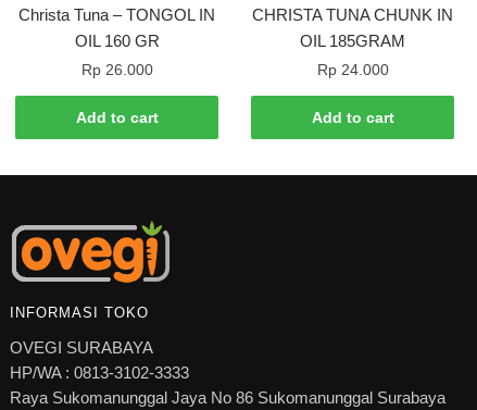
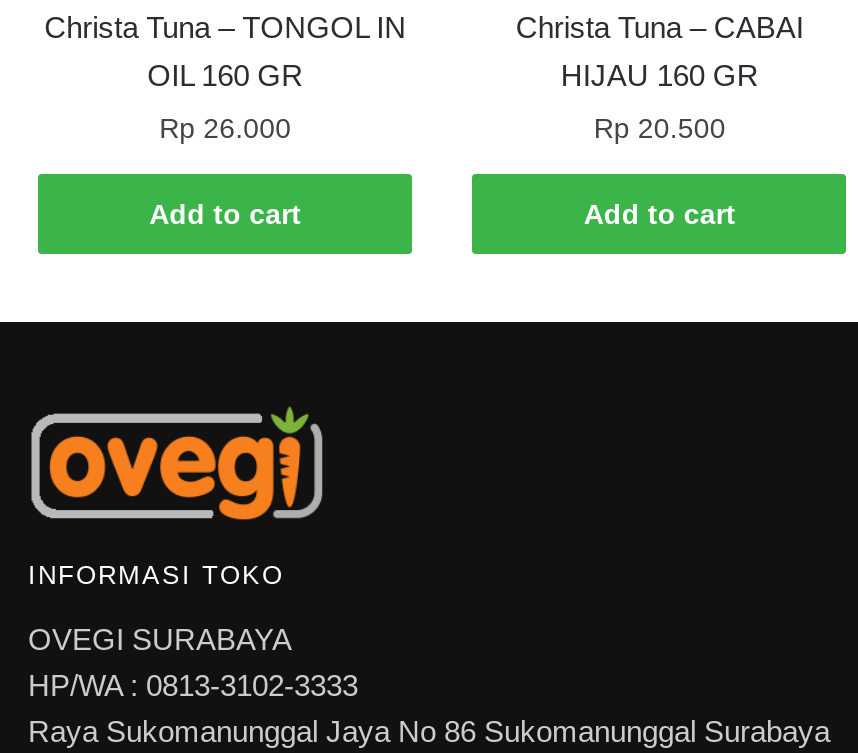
[252,6,453,51] CHRISTA TUNA CHUNK IN | OIL 185GRAM -> [516,10,804,92] Christa Tuna – CABAI | HIJAU 160 GR
[317,61,389,79] Rp 24.000 -> [594,112,726,144] Rp 20.500

